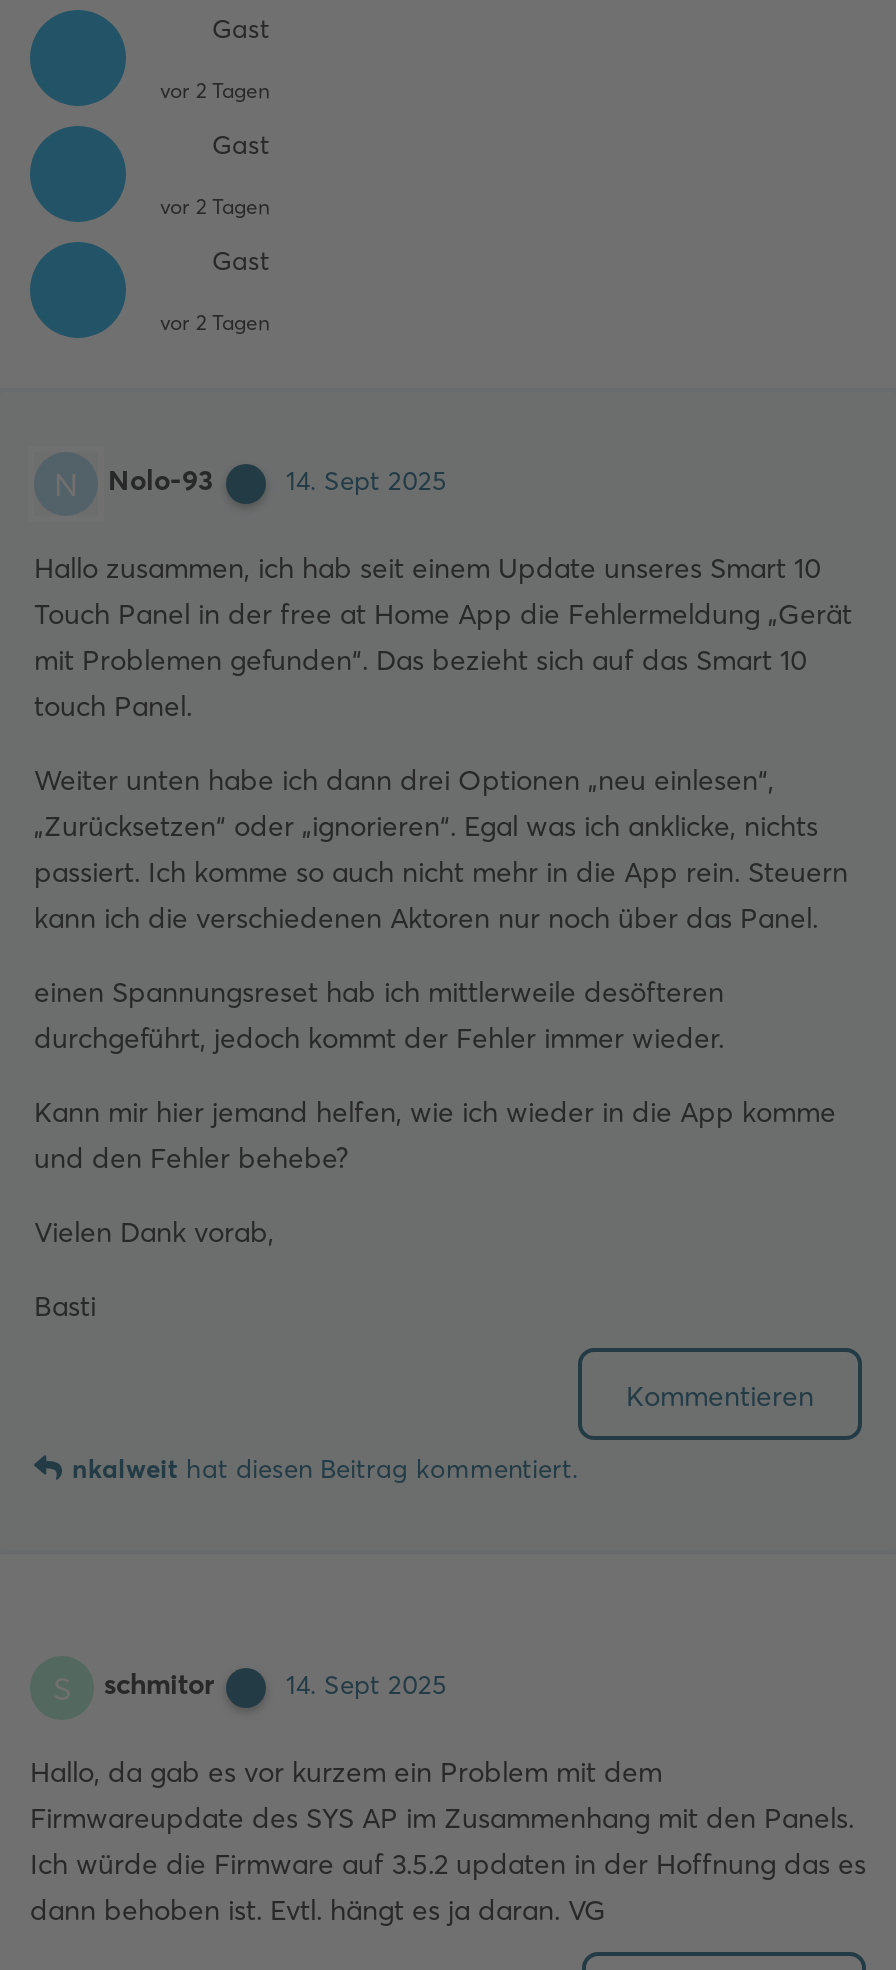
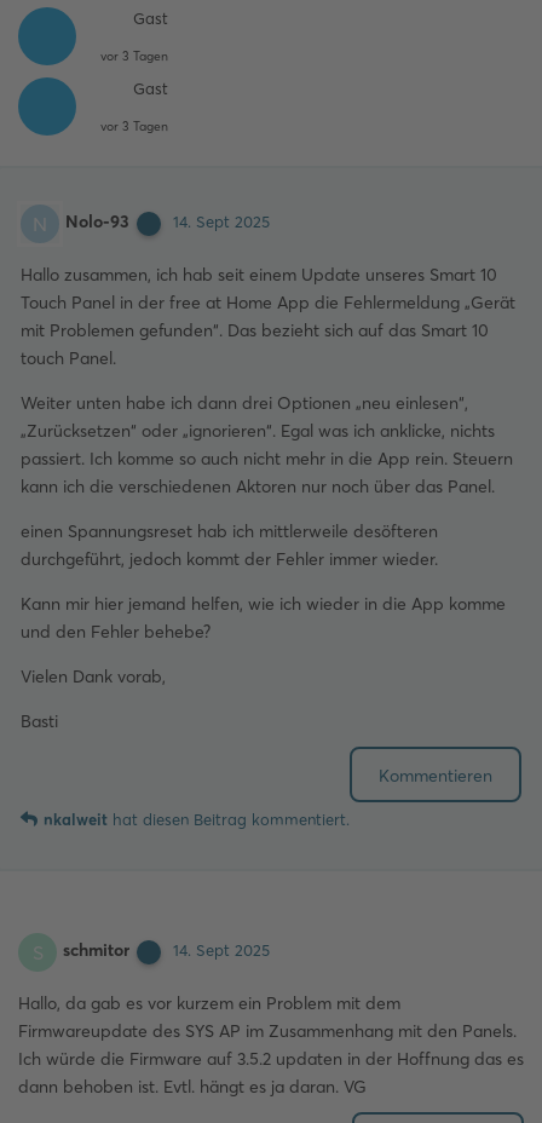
[160,78,270,104] vor 2 Tagen -> [100,48,168,64] vor 3 Tagen
[160,194,270,336] vor 2 Tagen | Gast | vor 2 Tagen -> [100,119,168,134] vor 3 Tagen

